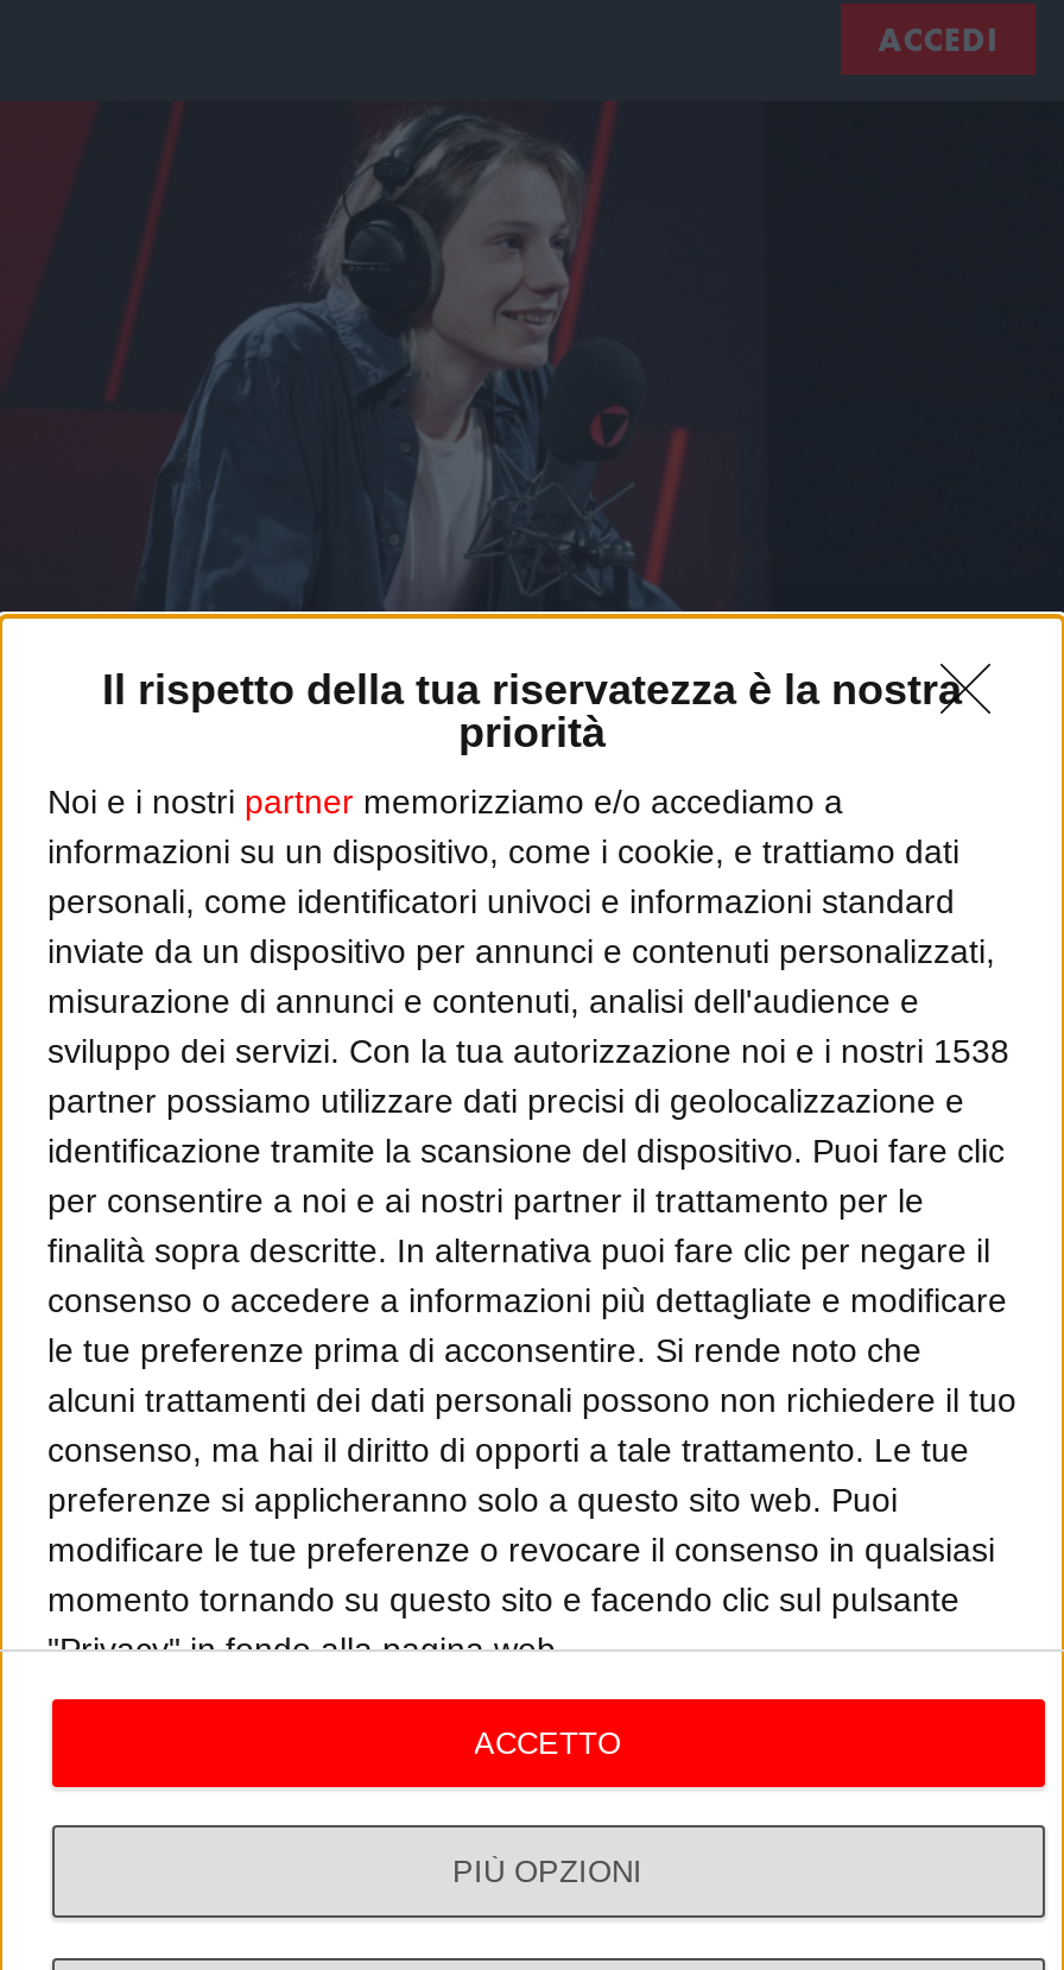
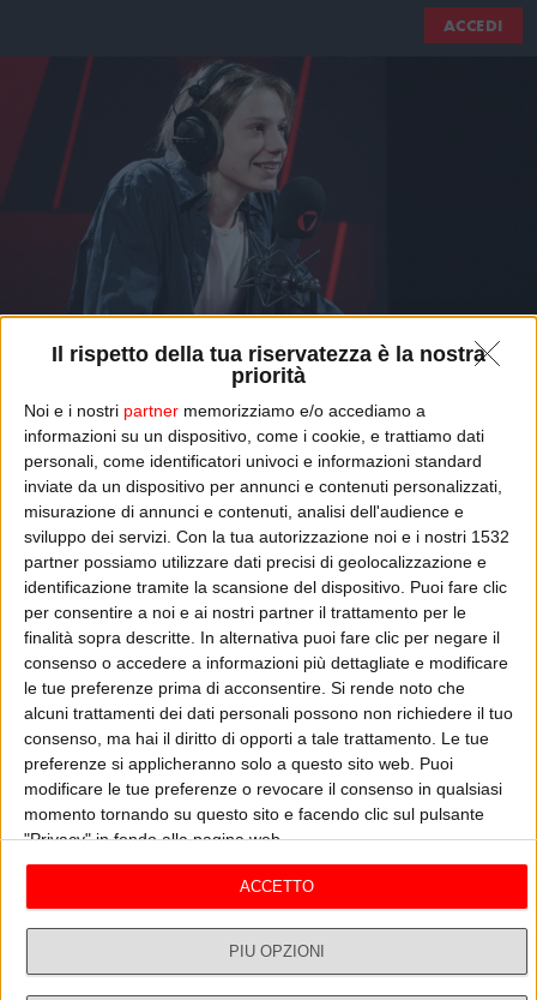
[47,1032,1009,1070] sviluppo dei servizi. Con la tua autorizzazione noi e i nostri 1538 -> [24,527,509,546] sviluppo dei servizi. Con la tua autorizzazione noi e i nostri 1532

